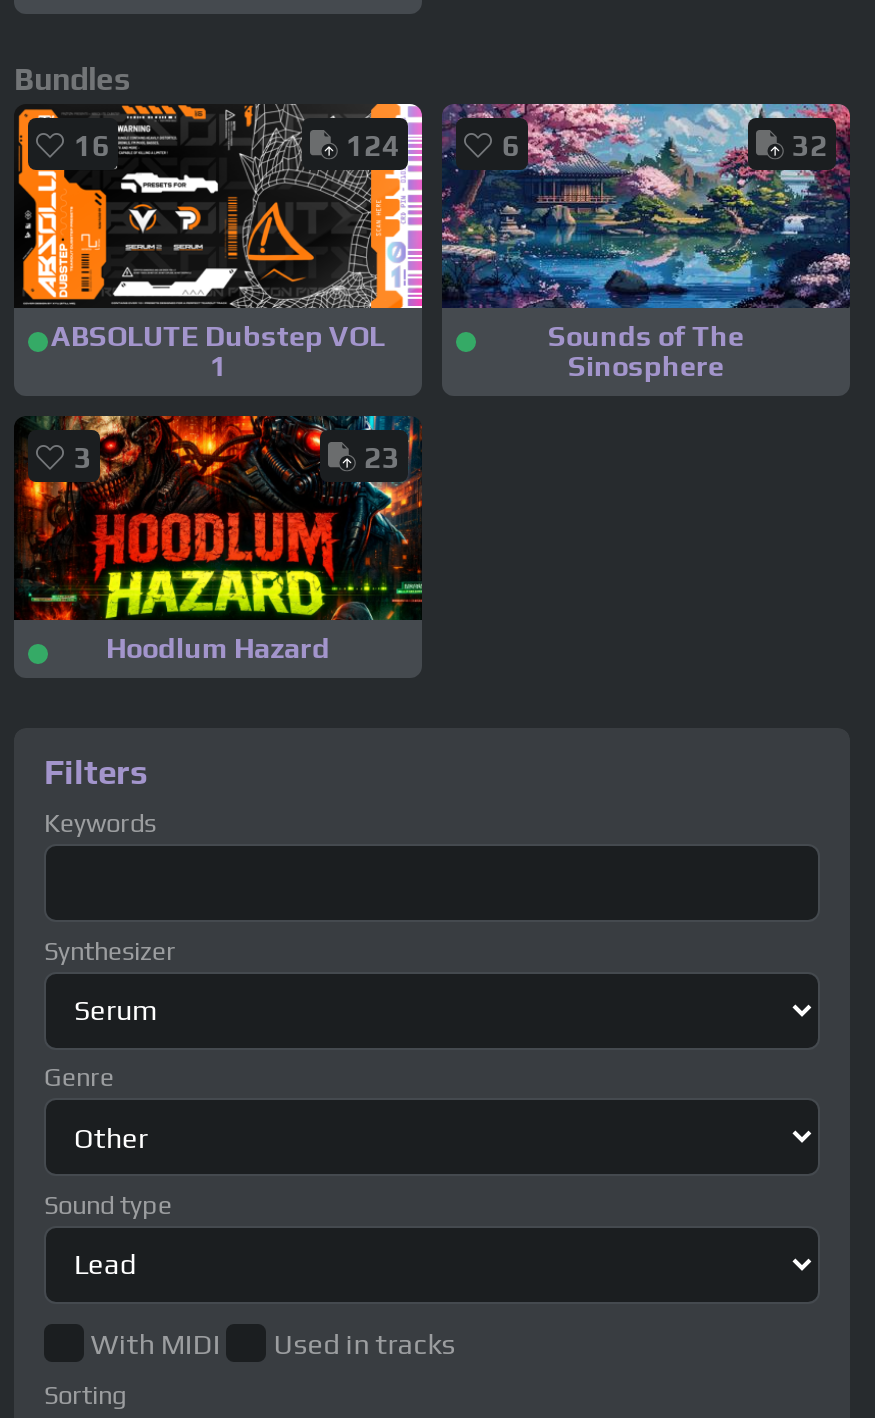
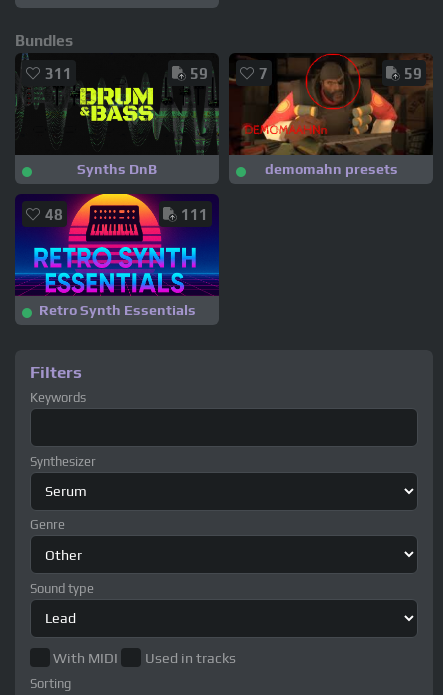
[16,102,424,310] [image] | 16 -> [15,53,219,155] [image] | 311
[340,102,852,310] [image] | 124 | 6 -> [187,53,433,155] [image] | 59 | 7
[786,128,828,162] 32 -> [401,65,422,82] 59
[51,320,385,382] ABSOLUTE Dubstep VOL | 1 -> [77,161,157,177] Synths DnB
[548,320,744,382] Sounds of The | Sinosphere -> [264,161,397,177] demomahn presets
[14,416,424,620] [image] | 3 -> [14,194,220,296] [image] | 48
[358,440,400,474] 23 -> [178,206,208,223] 111
[106,632,330,664] Hoodlum Hazard -> [38,302,195,318] Retro Synth Essentials

